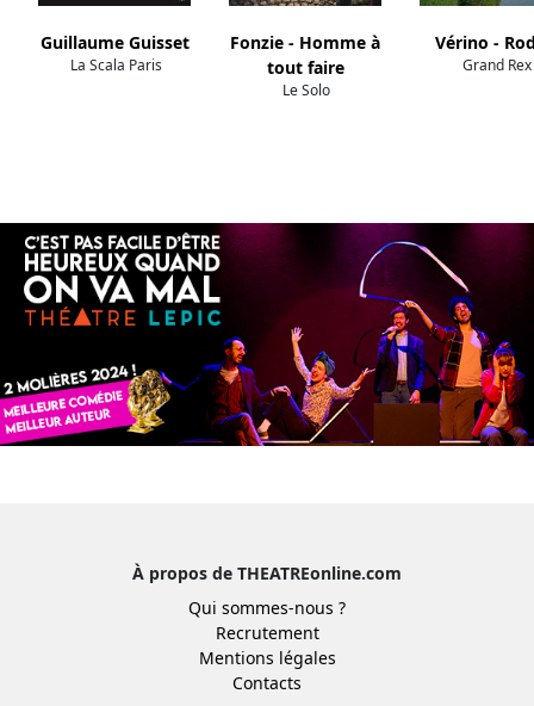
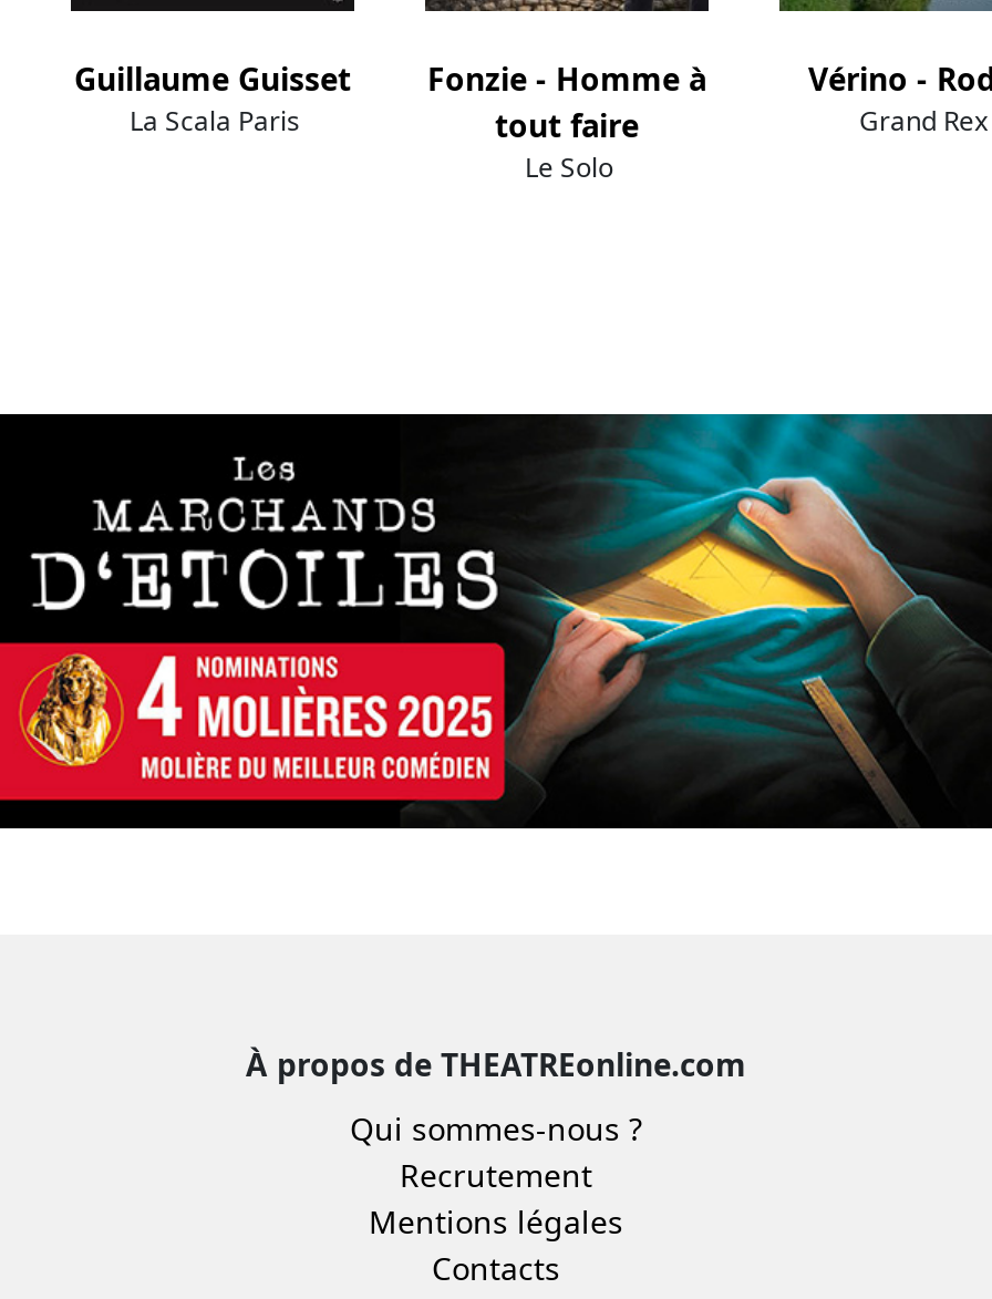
[4,222,530,447] [image] -> [7,412,985,831] [image]

